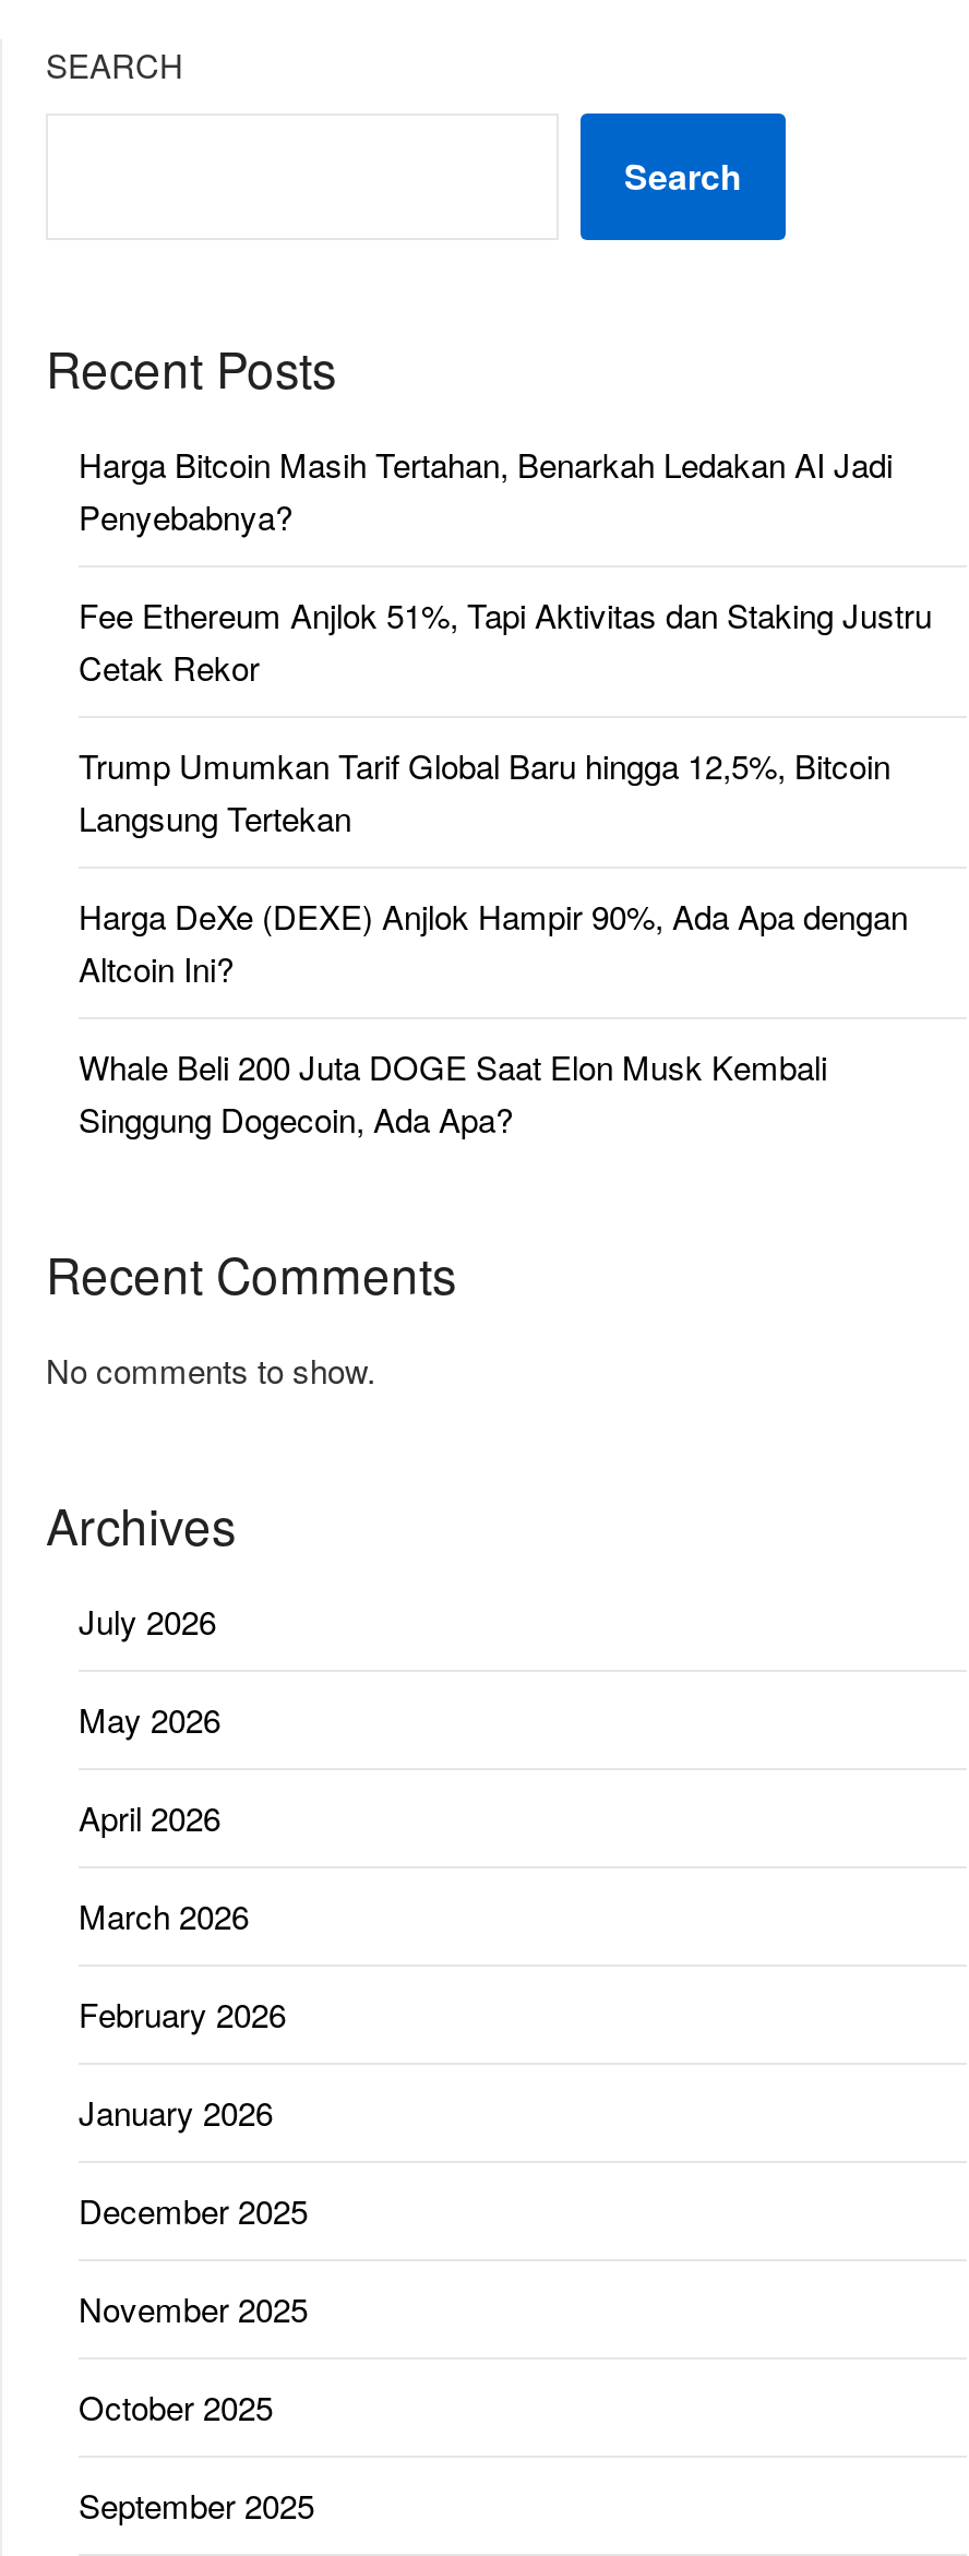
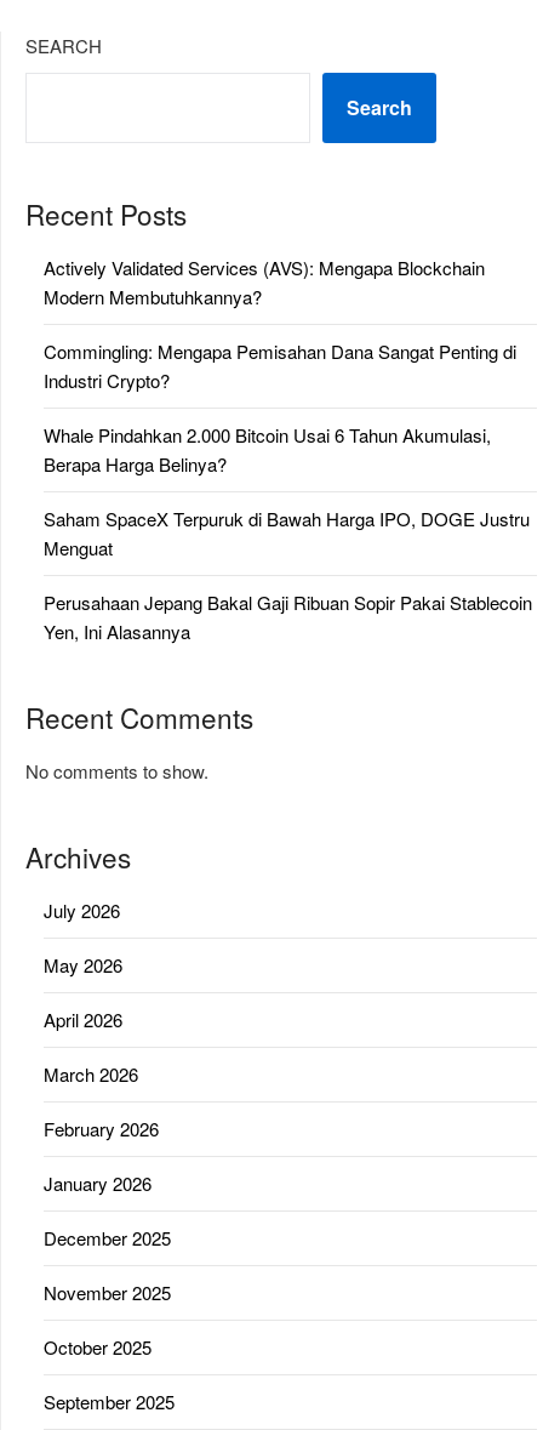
[79,441,893,539] Harga Bitcoin Masih Tertahan, Benarkah Ledakan AI Jadi | Penyebabnya? -> [44,255,485,309] Actively Validated Services (AVS): Mengapa Blockchain | Modern Membutuhkannya?
[79,592,932,690] Fee Ethereum Anjlok 51%, Tapi Aktivitas dan Staking Justru | Cetak Rekor -> [44,338,516,393] Commingling: Mengapa Pemisahan Dana Sangat Penting di | Industri Crypto?
[79,742,890,840] Trump Umumkan Tarif Global Baru hingga 12,5%, Bitcoin | Langsung Tertekan -> [44,422,491,477] Whale Pindahkan 2.000 Bitcoin Usai 6 Tahun Akumulasi, | Berapa Harga Belinya?
[79,893,908,991] Harga DeXe (DEXE) Anjlok Hampir 90%, Ada Apa dengan | Altcoin Ini? -> [44,506,530,560] Saham SpaceX Terpuruk di Bawah Harga IPO, DOGE Justru | Menguat
[79,1043,827,1142] Whale Beli 200 Juta DOGE Saat Elon Musk Kembali | Singgung Dogecoin, Ada Apa? -> [44,589,532,644] Perusahaan Jepang Bakal Gaji Ribuan Sopir Pakai Stablecoin | Yen, Ini Alasannya

